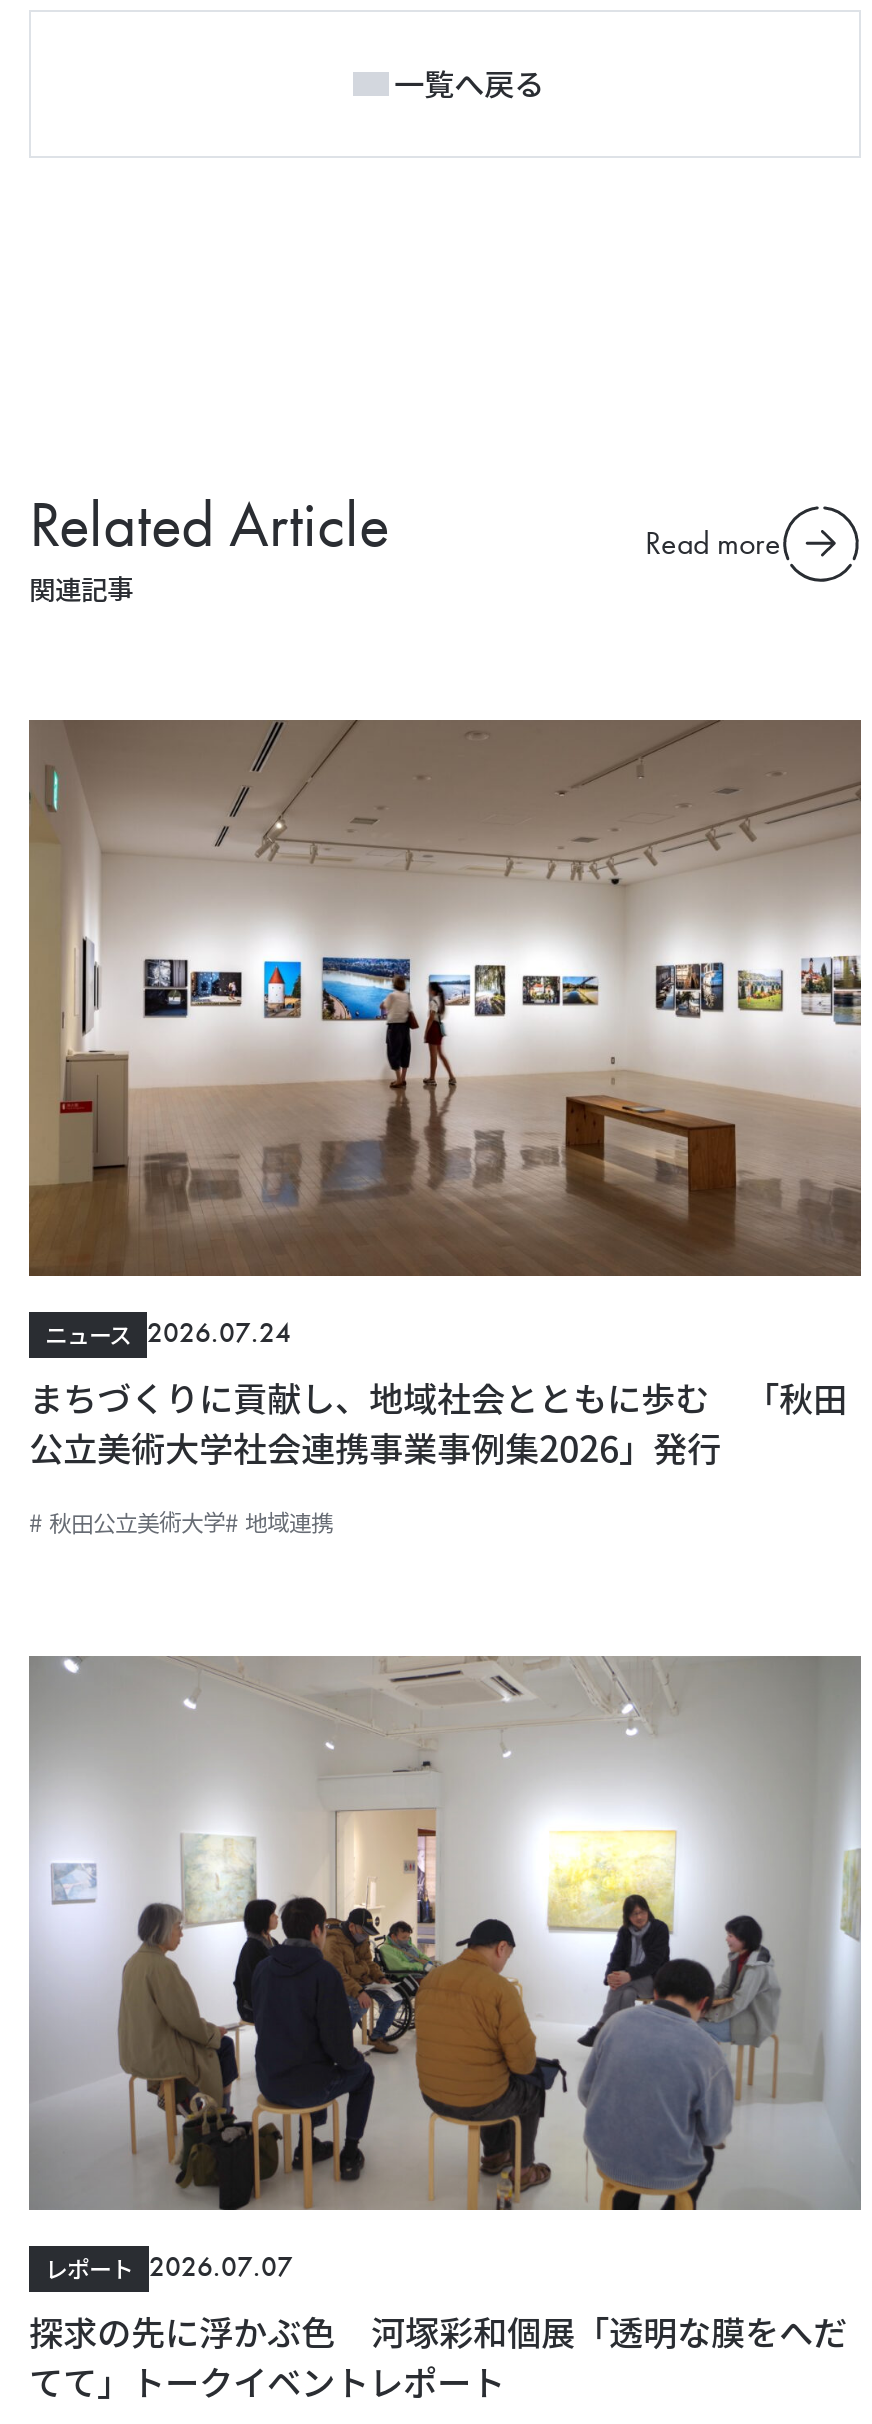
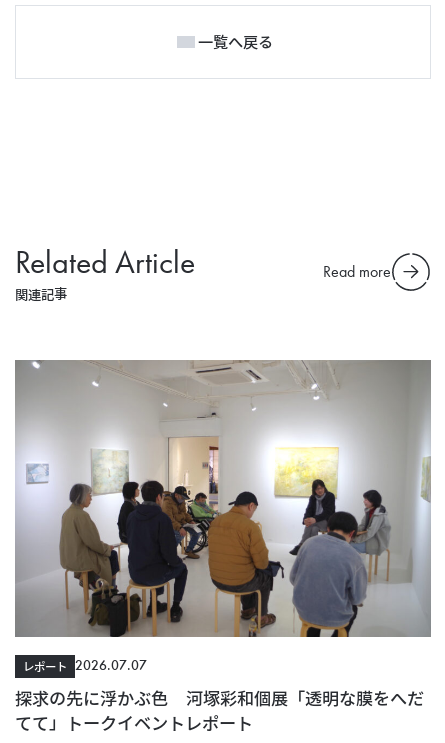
[29,720,861,1533] [image] | ニュース | 2026.07.24 | まちづくりに貢献し、地域社会とともに歩む 「秋田 | 公立美術大学社会連携事業事例集2026」発行 | # 秋田公立美術大学# 地域連携 -> none

